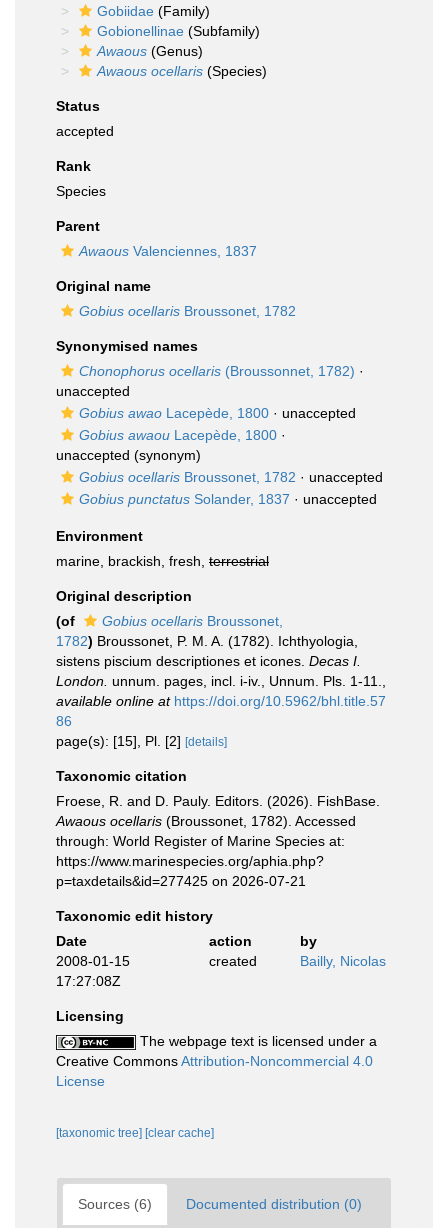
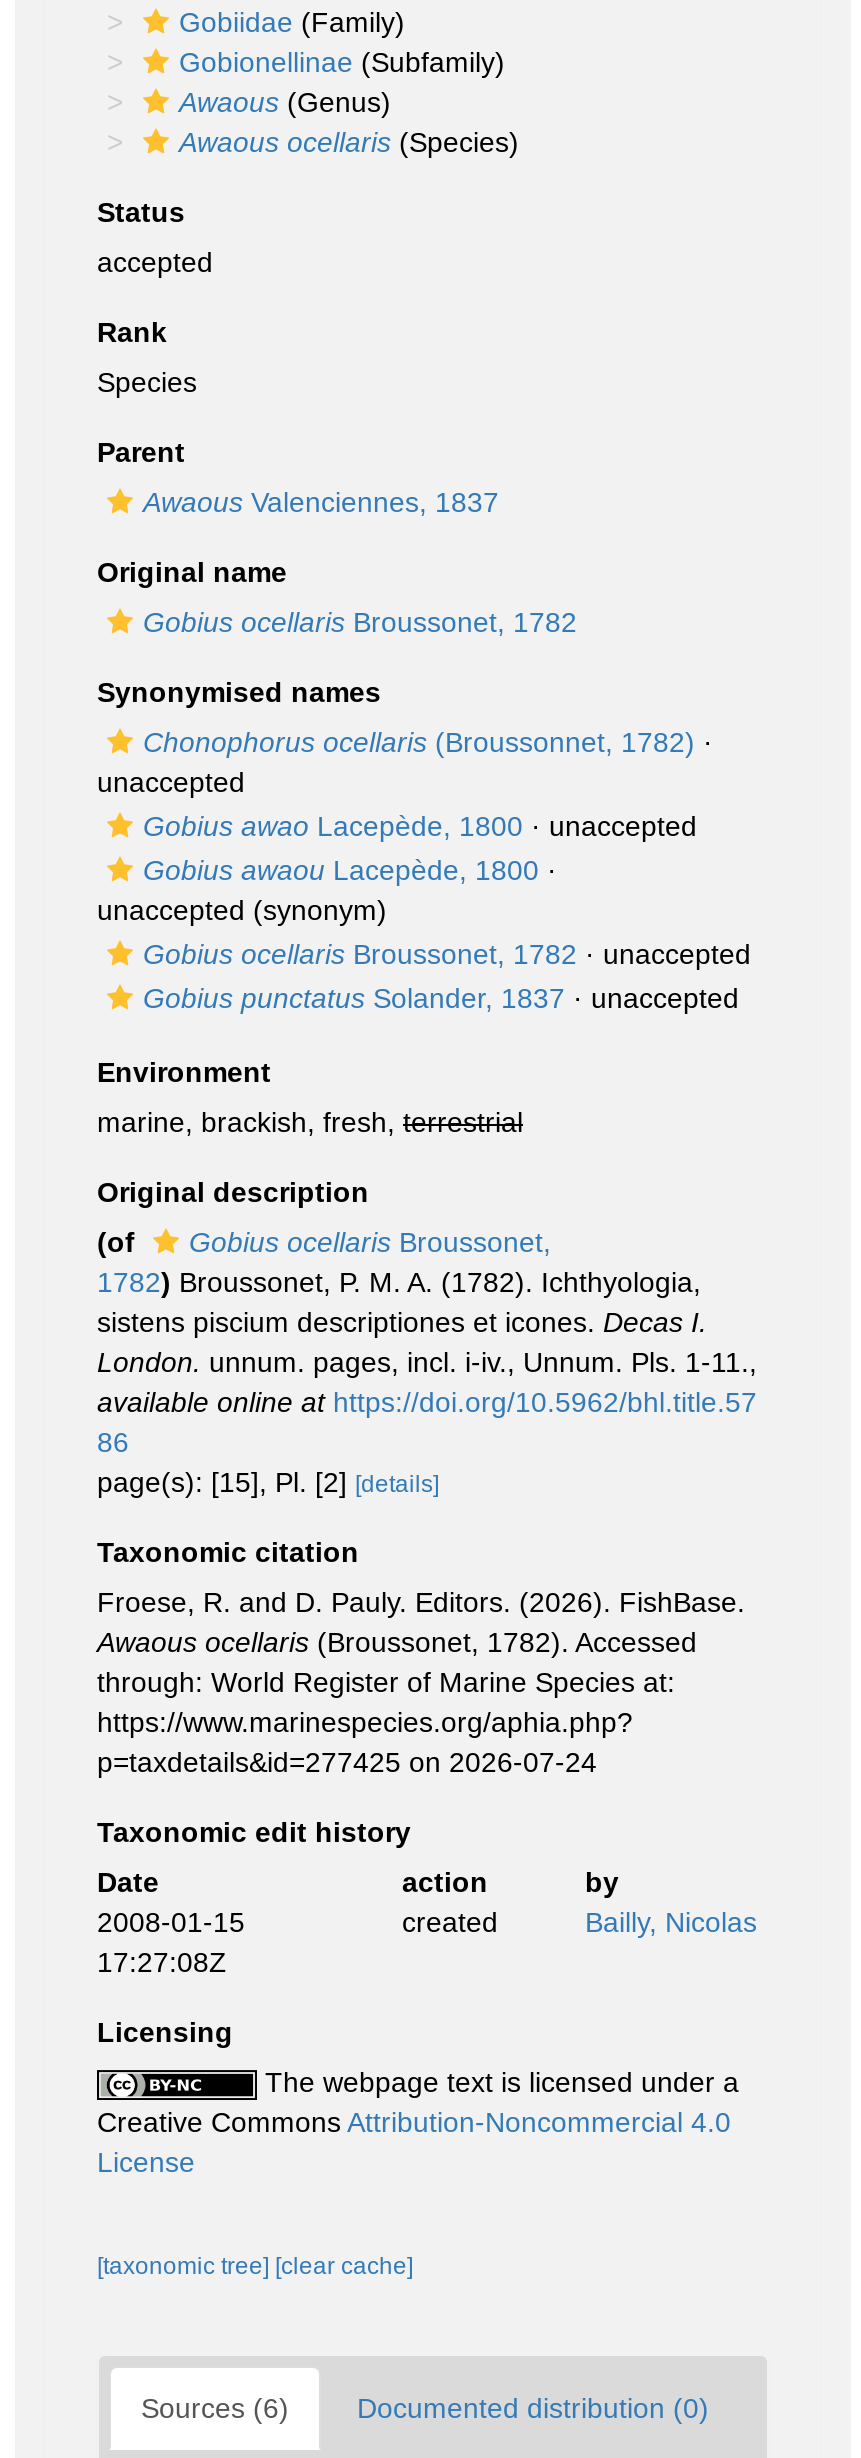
[56,873,306,889] p=taxdetails&id=277425 on 2026-07-21 -> [97,1746,597,1778] p=taxdetails&id=277425 on 2026-07-24

